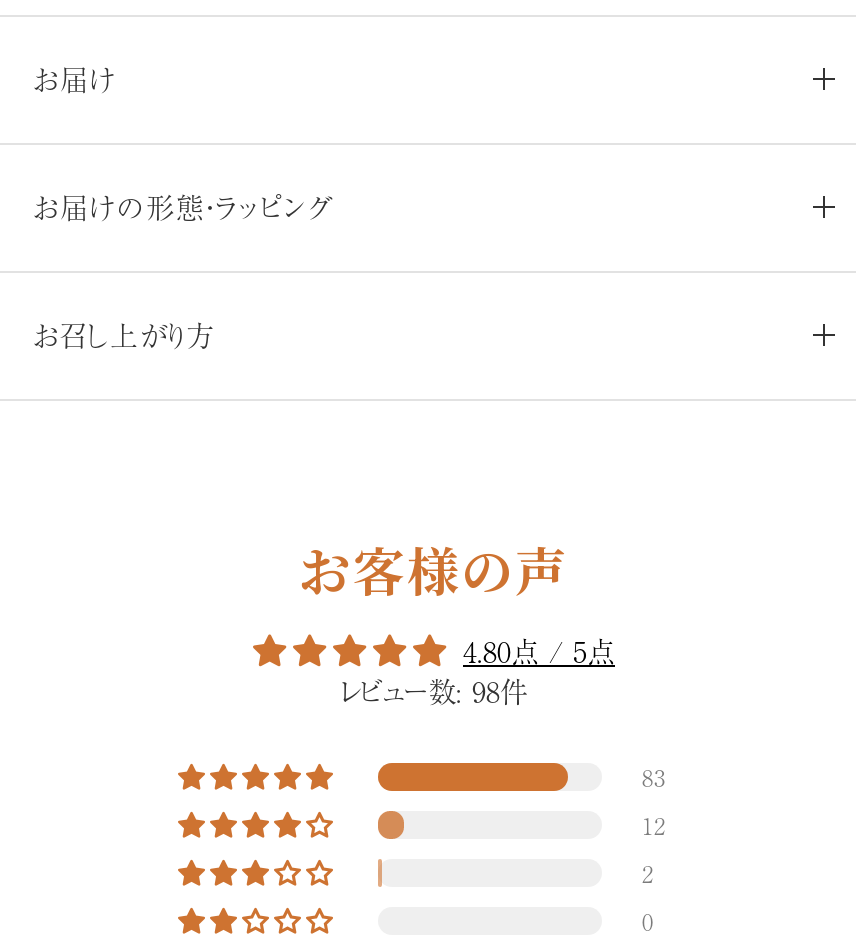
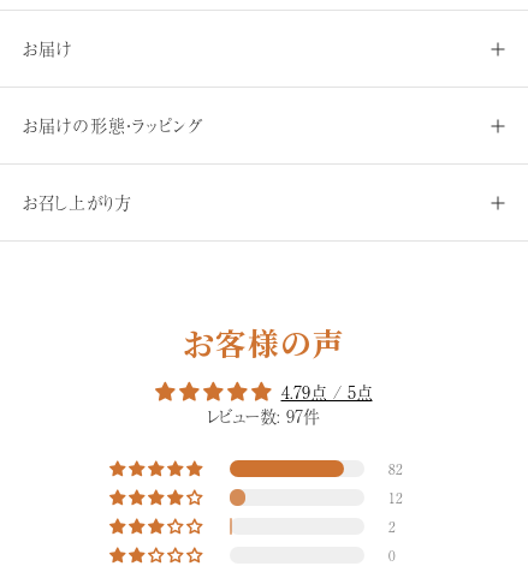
[463,631,615,671] 4.80点 / 5点 -> [281,380,372,404] 4.79点 / 5点
[340,671,528,711] レビュー数: 98件 -> [207,404,320,428] レビュー数: 97件
[642,761,666,793] 83 -> [388,459,403,478] 82

